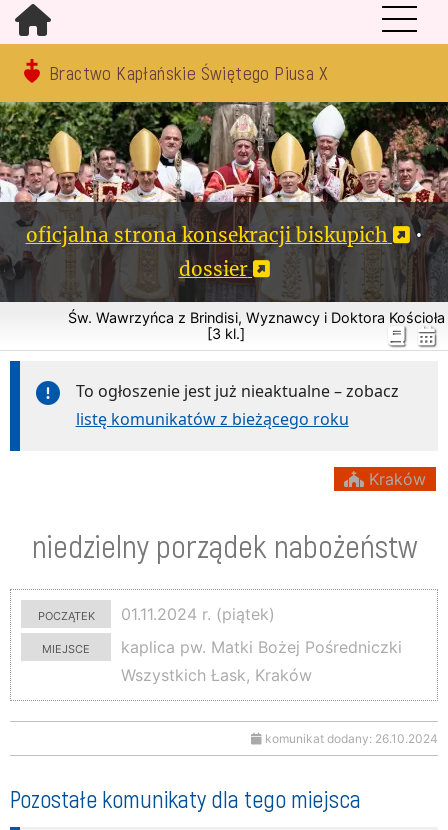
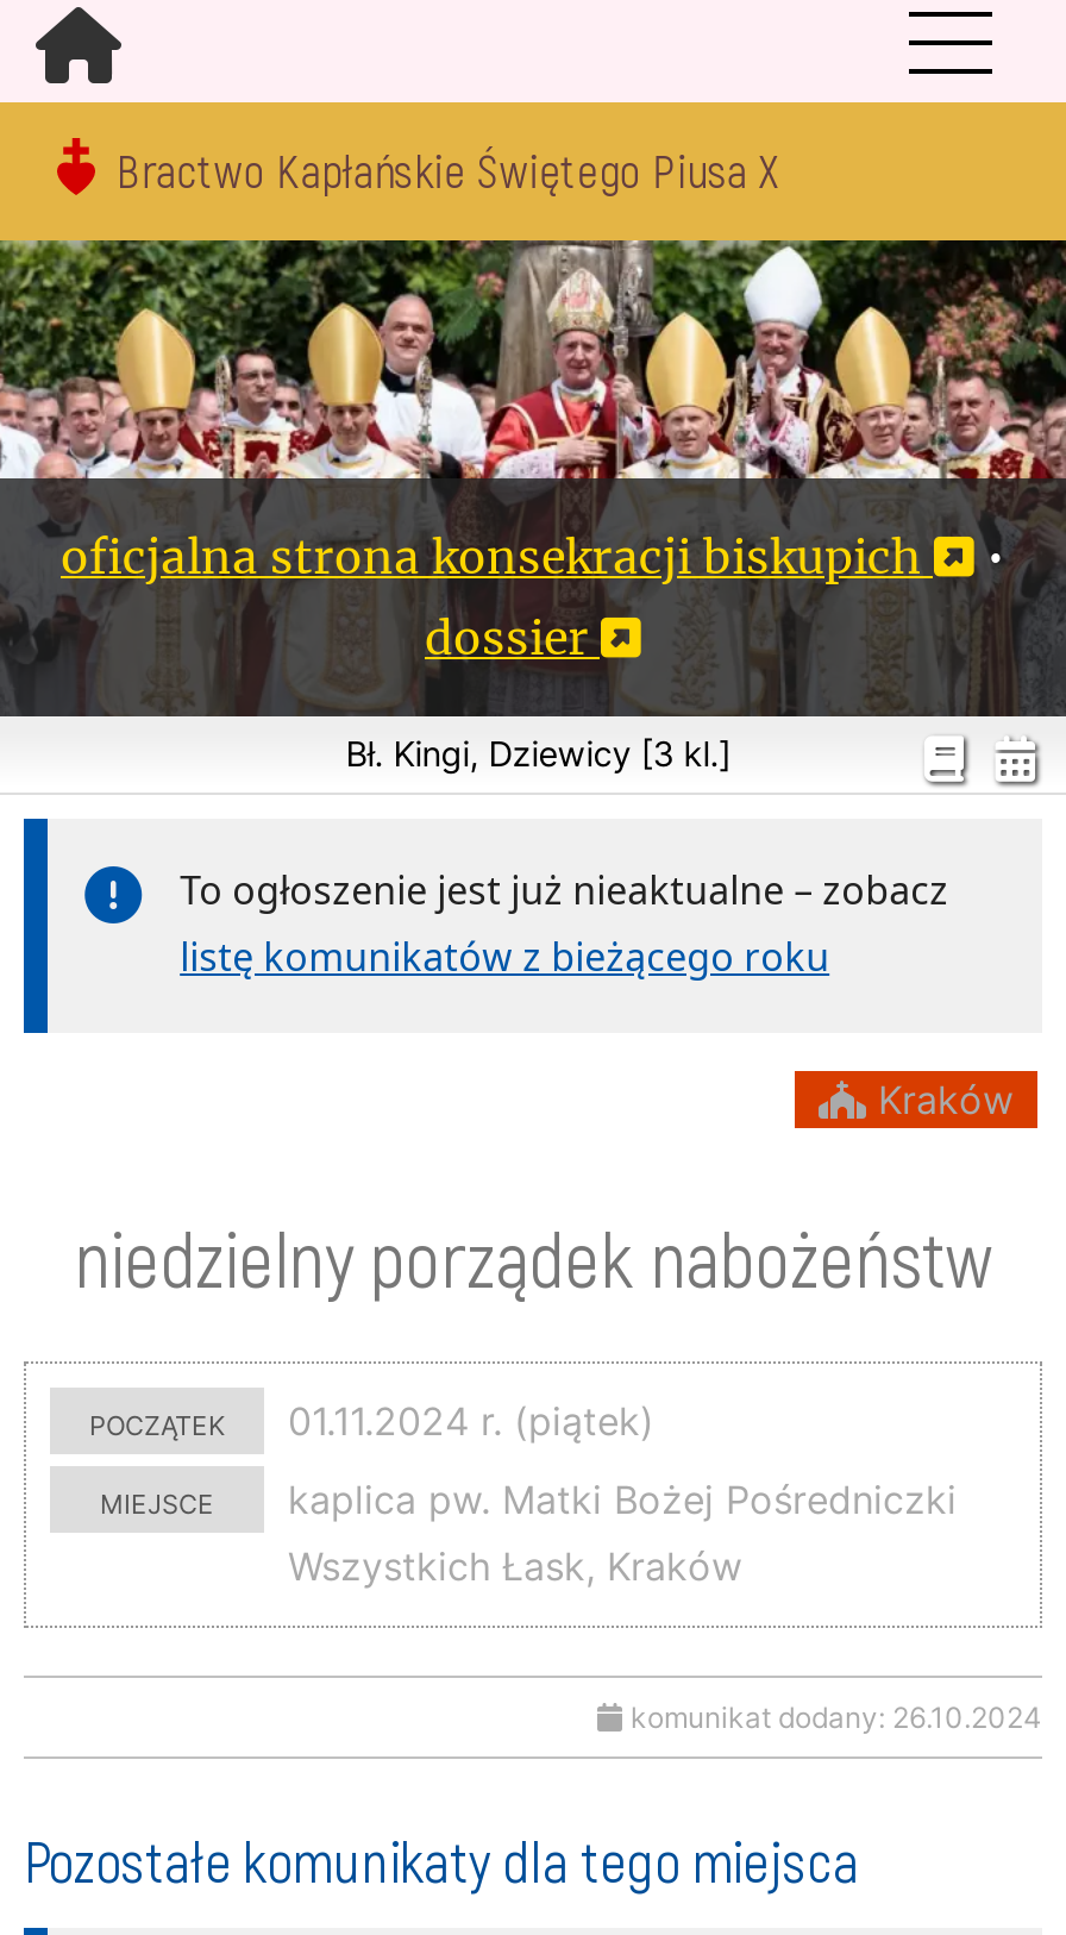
[67,309,444,342] Św. Wawrzyńca z Brindisi, Wyznawcy i Doktora Kościoła | [3 kl.] -> [345,733,731,774] Bł. Kingi, Dziewicy [3 kl.]

